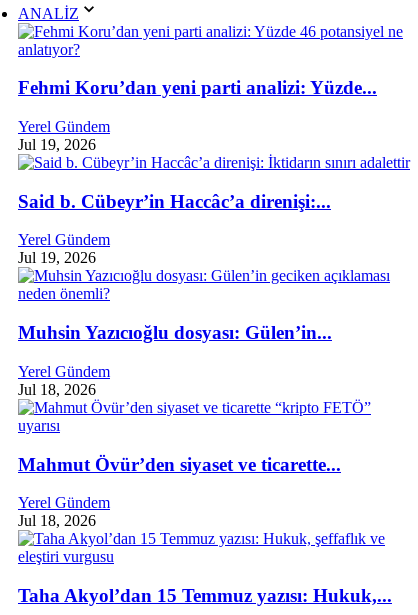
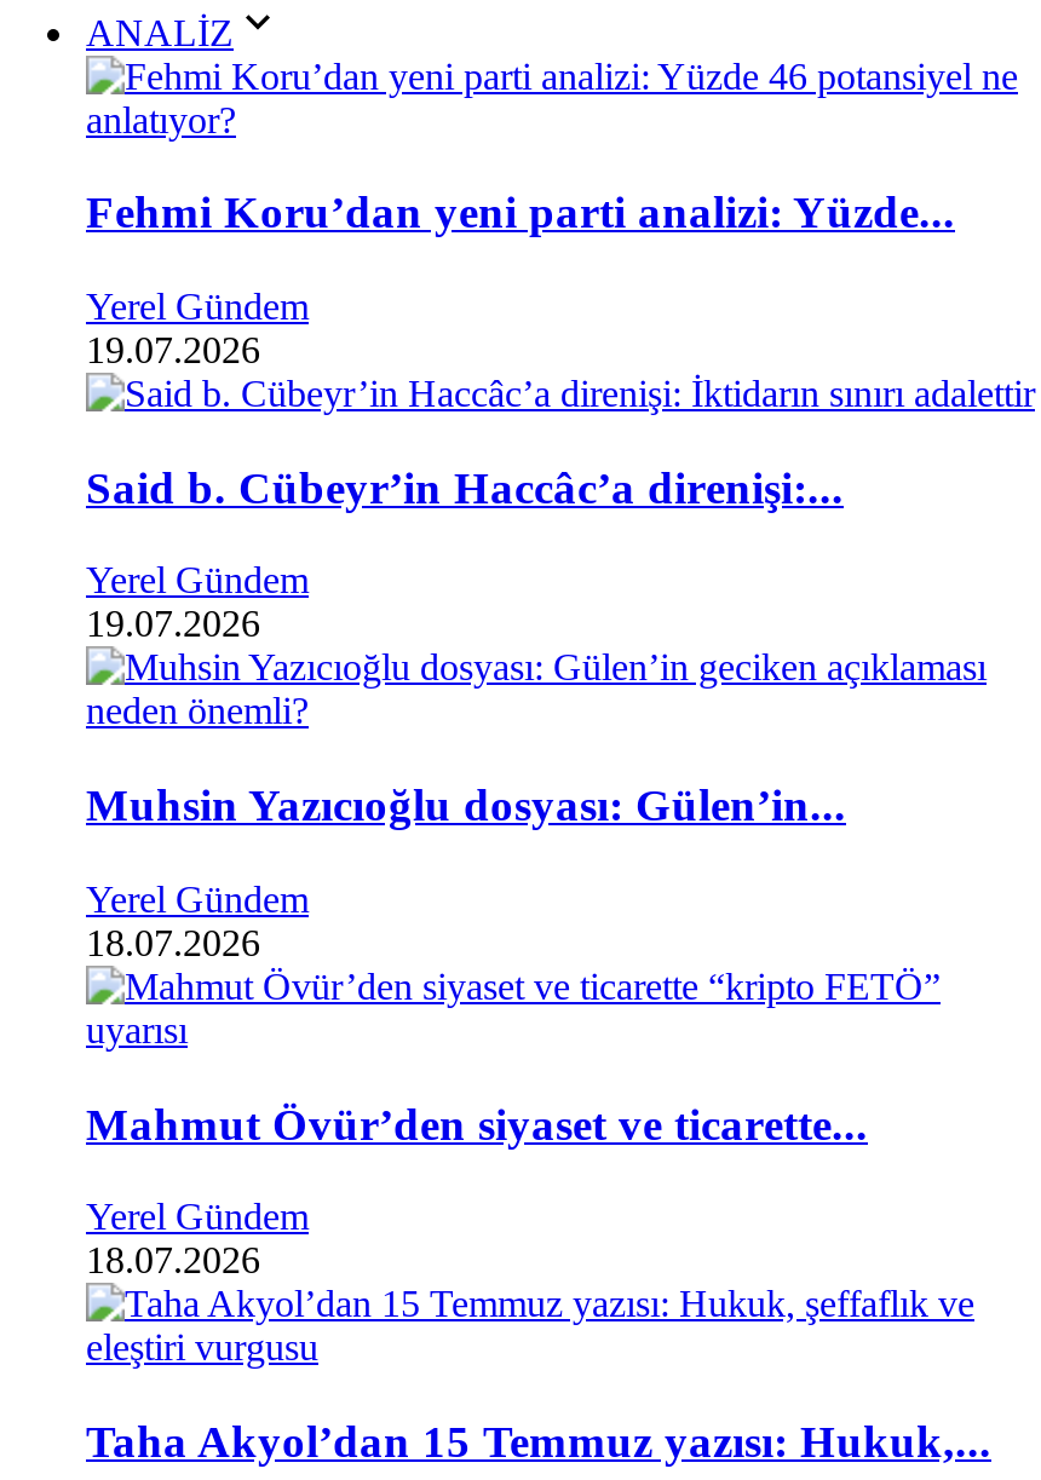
[18,136,96,153] Jul 19, 2026 -> [86,329,260,370] 19.07.2026
[18,249,96,266] Jul 19, 2026 -> [86,604,260,645] 19.07.2026
[18,381,96,398] Jul 18, 2026 -> [86,922,260,963] 18.07.2026
[18,512,96,529] Jul 18, 2026 -> [86,1240,260,1281] 18.07.2026

